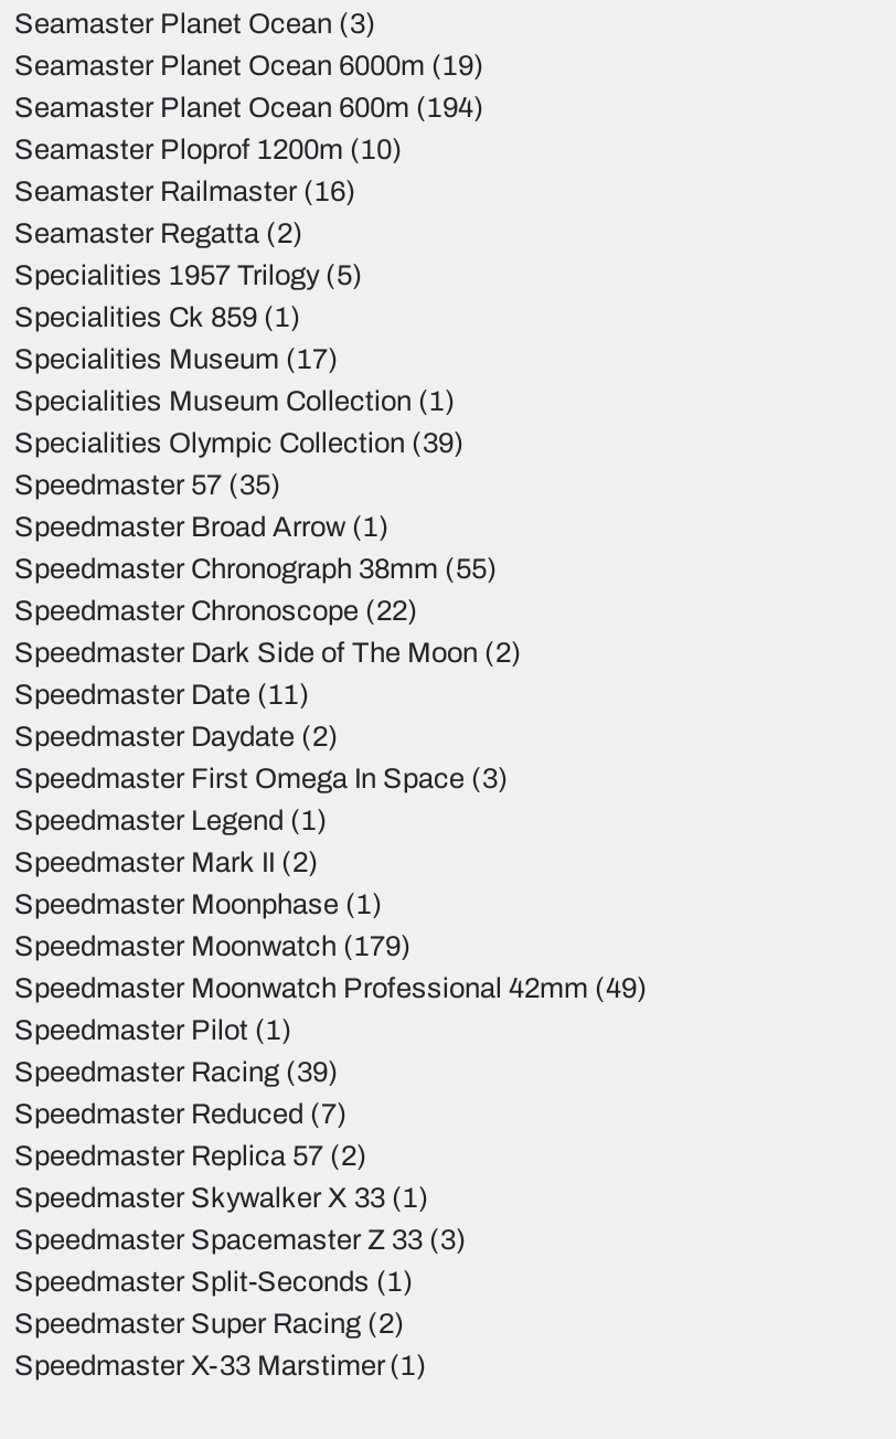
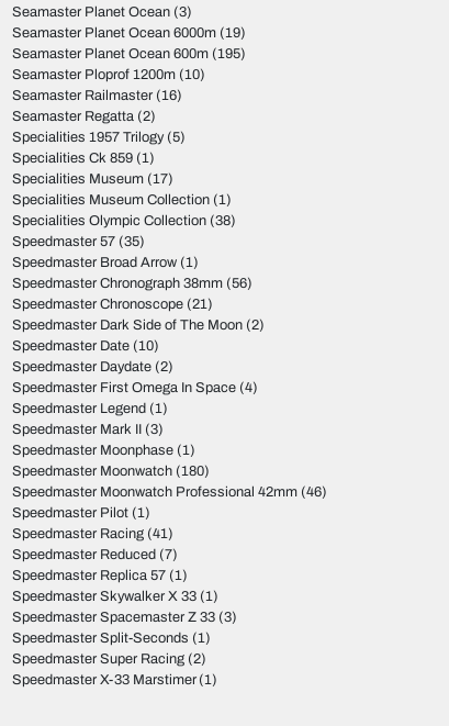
[14,93,484,124] Seamaster Planet Ocean 600m (194) -> [12,46,246,62] Seamaster Planet Ocean 600m (195)
[14,428,465,459] Specialities Olympic Collection (39) -> [12,213,236,228] Specialities Olympic Collection (38)
[14,554,498,585] Speedmaster Chronograph 38mm (55) -> [12,276,252,291] Speedmaster Chronograph 38mm (56)
[14,596,418,627] Speedmaster Chronoscope (22) -> [12,297,213,312] Speedmaster Chronoscope (21)
[14,680,310,711] Speedmaster Date (11) -> [12,338,159,354] Speedmaster Date (10)
[14,764,509,795] Speedmaster First Omega In Space (3) -> [12,380,258,395] Speedmaster First Omega In Space (4)
[14,848,319,878] Speedmaster Mark II (2) -> [12,422,164,437] Speedmaster Mark II (3)
[14,931,412,962] Speedmaster Moonwatch (179) -> [12,463,210,479] Speedmaster Moonwatch (180)
[14,973,648,1004] Speedmaster Moonwatch Professional 42mm (49) -> [12,484,327,500] Speedmaster Moonwatch Professional 42mm (46)
[14,1057,339,1088] Speedmaster Racing (39) -> [12,526,173,541] Speedmaster Racing (41)
[14,1141,367,1172] Speedmaster Replica 57 (2) -> [12,568,188,583] Speedmaster Replica 57 (1)

